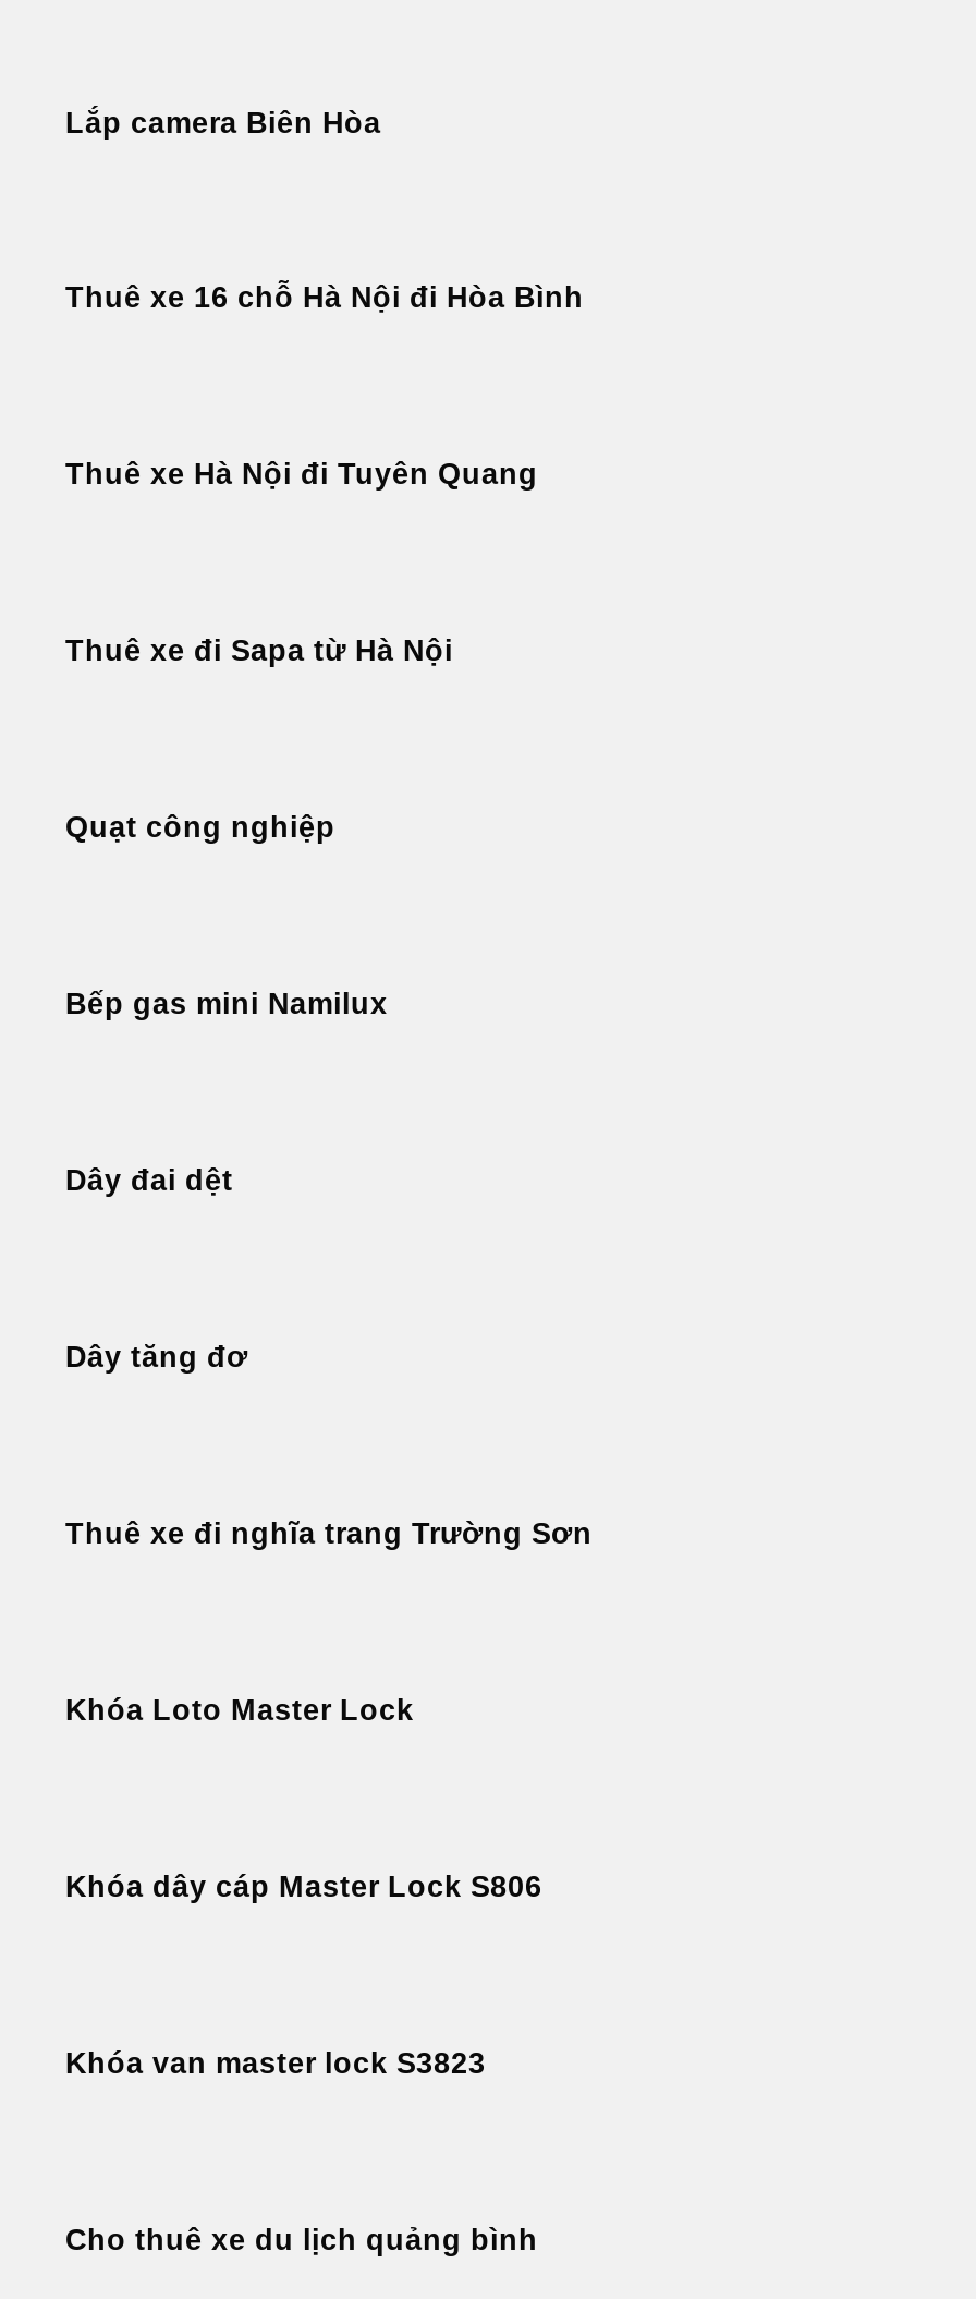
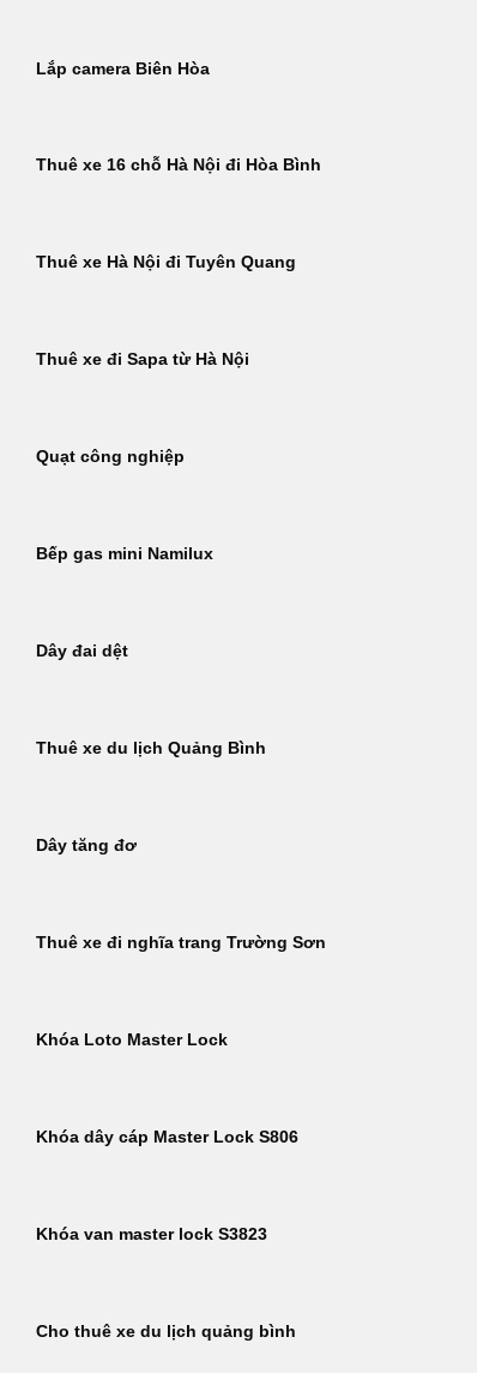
none -> [36,740,266,758] Thuê xe du lịch Quảng Bình

